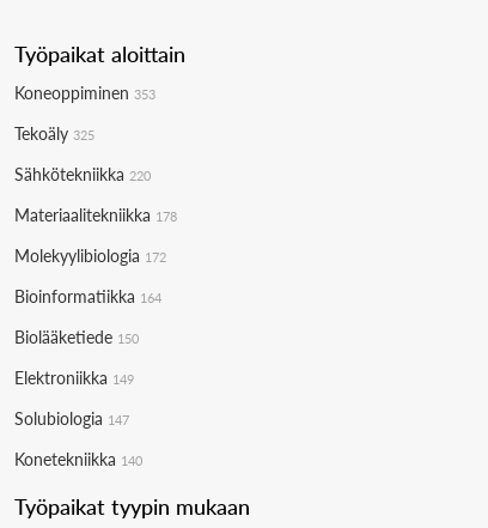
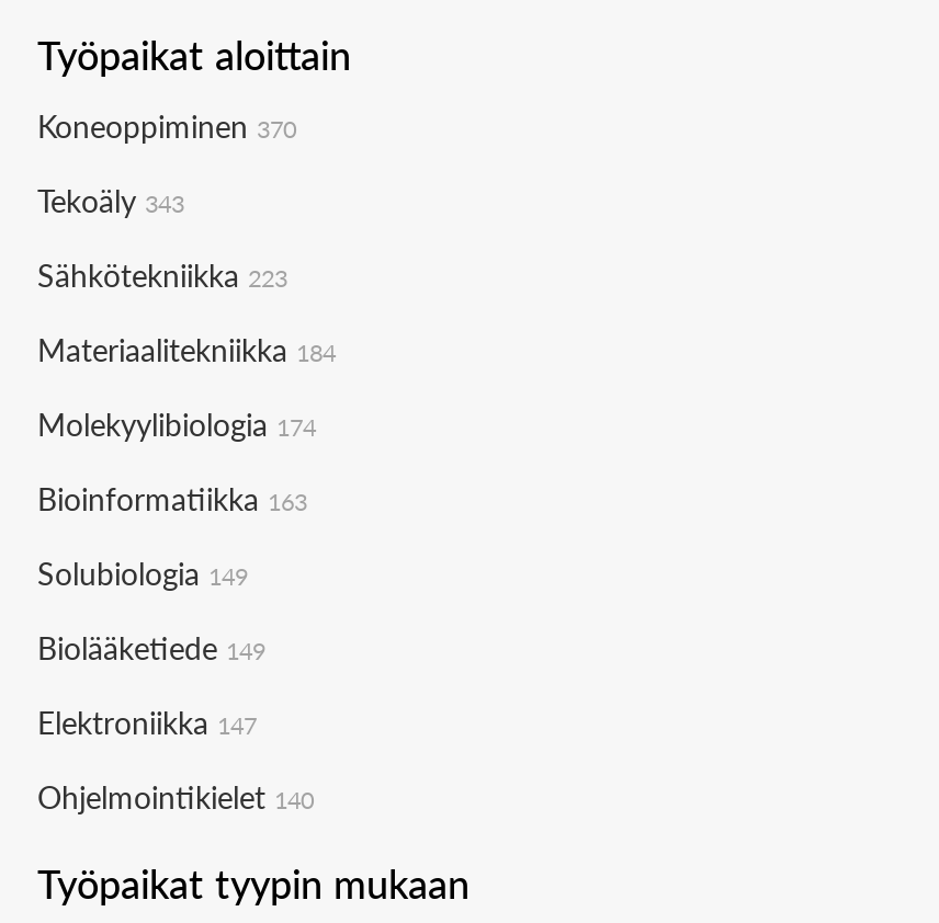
[14,80,155,104] Koneoppiminen 353 -> [37,103,296,147] Koneoppiminen 370
[14,121,94,145] Tekoäly 325 -> [37,178,184,221] Tekoäly 343
[14,162,151,186] Sähkötekniikka 220 -> [37,252,287,296] Sähkötekniikka 223
[14,202,177,226] Materiaalitekniikka 178 -> [37,327,336,371] Materiaalitekniikka 184
[14,243,166,267] Molekyylibiologia 172 -> [37,401,316,445] Molekyylibiologia 174
[14,284,161,308] Bioinformatiikka 164 -> [37,476,307,520] Bioinformatiikka 163
[14,324,139,348] Biolääketiede 150 -> [37,550,248,594] Solubiologia 149
[14,365,134,389] Elektroniikka 149 -> [37,625,265,669] Biolääketiede 149
[14,406,129,430] Solubiologia 147 -> [37,699,257,743] Elektroniikka 147
[14,447,142,471] Konetekniikka 140 -> [37,774,314,818] Ohjelmointikielet 140

